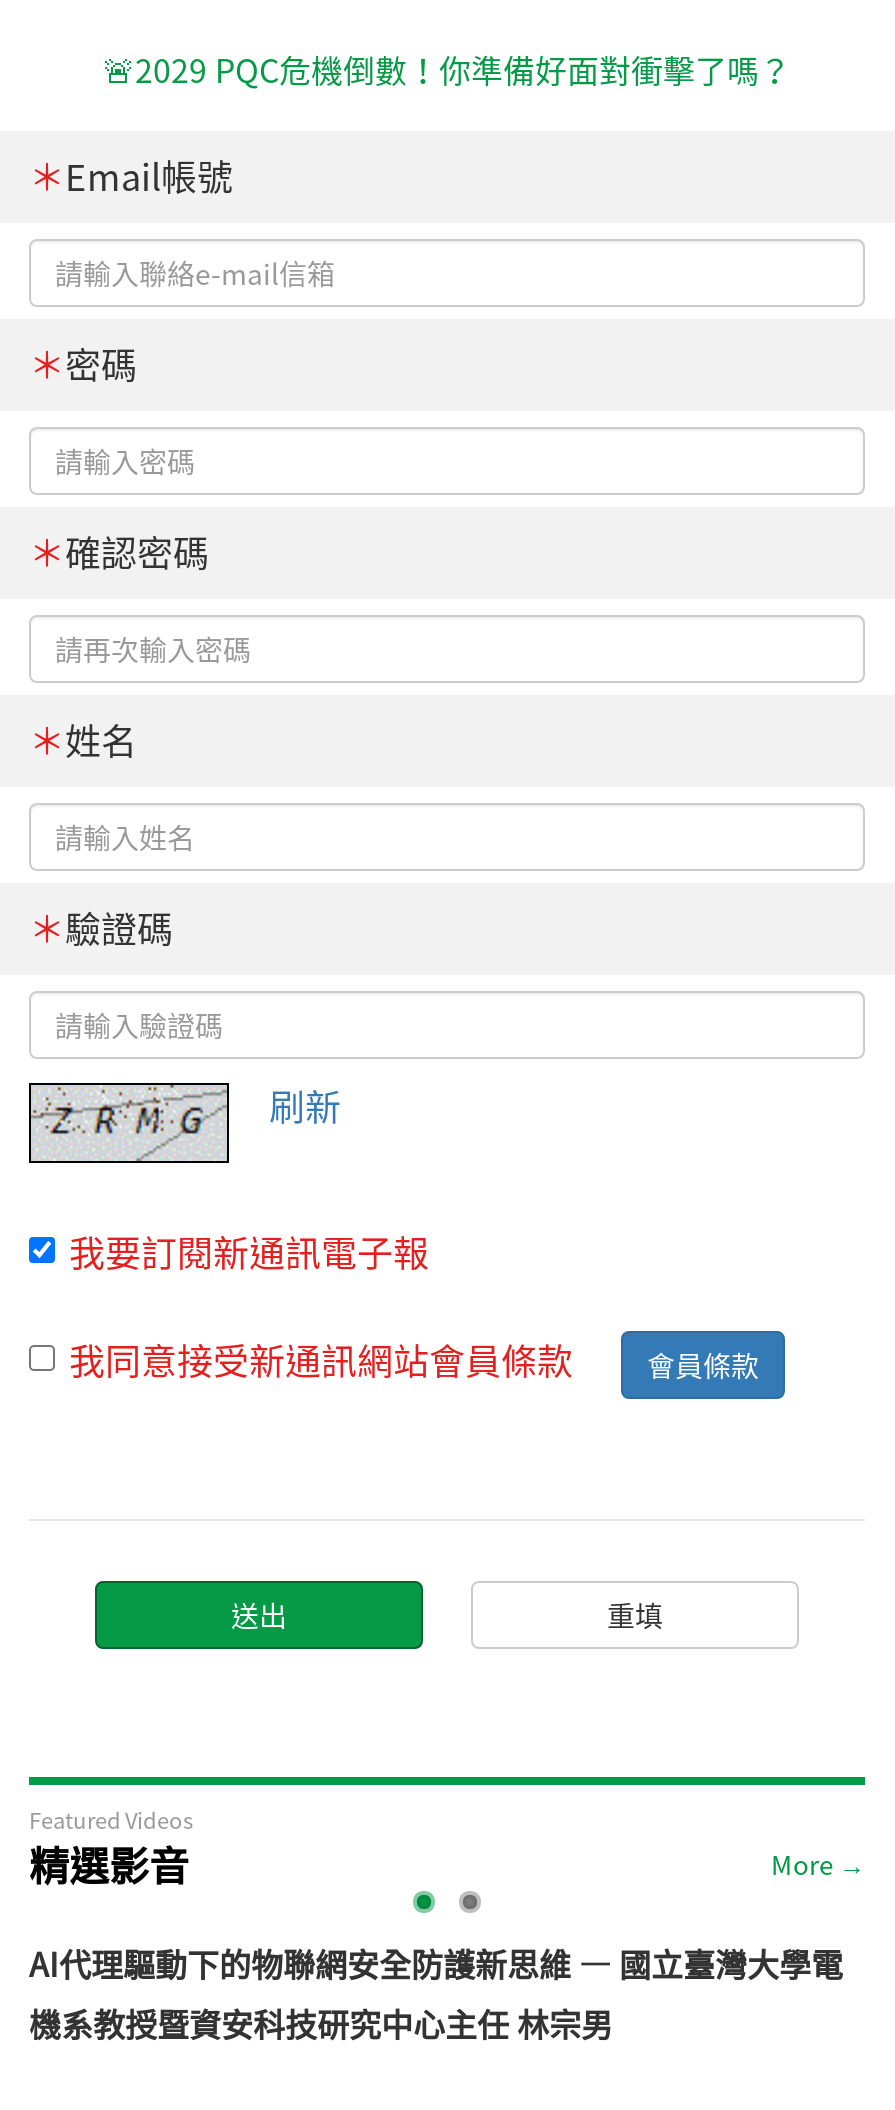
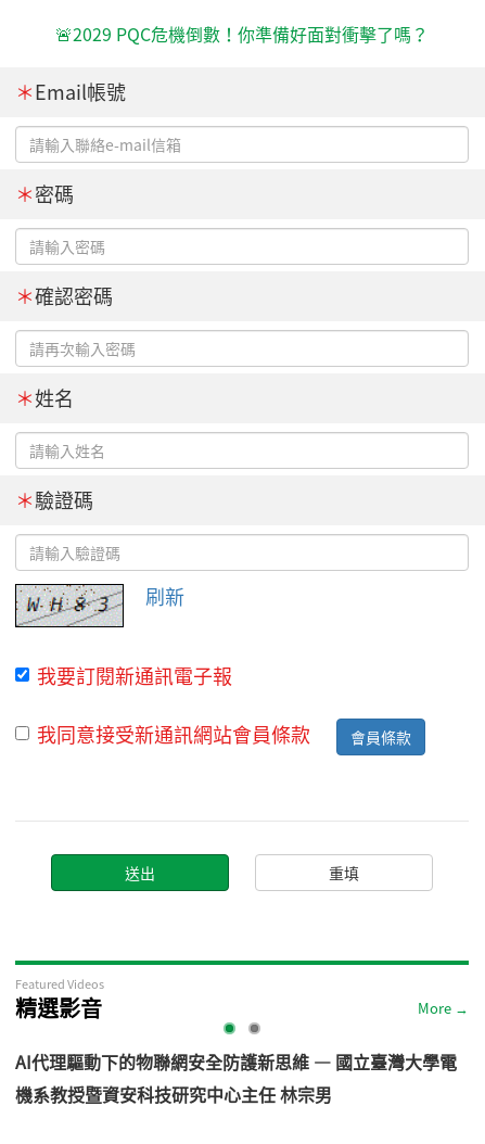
[37,1083,223,1157] [image] -> [16,584,120,626] [image]

